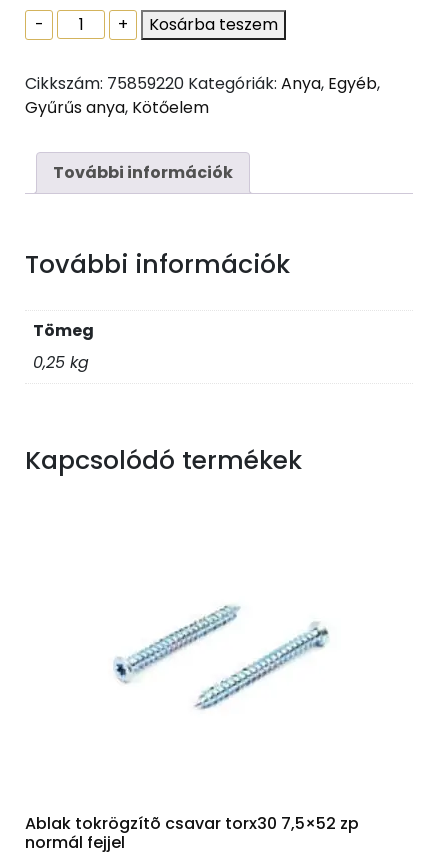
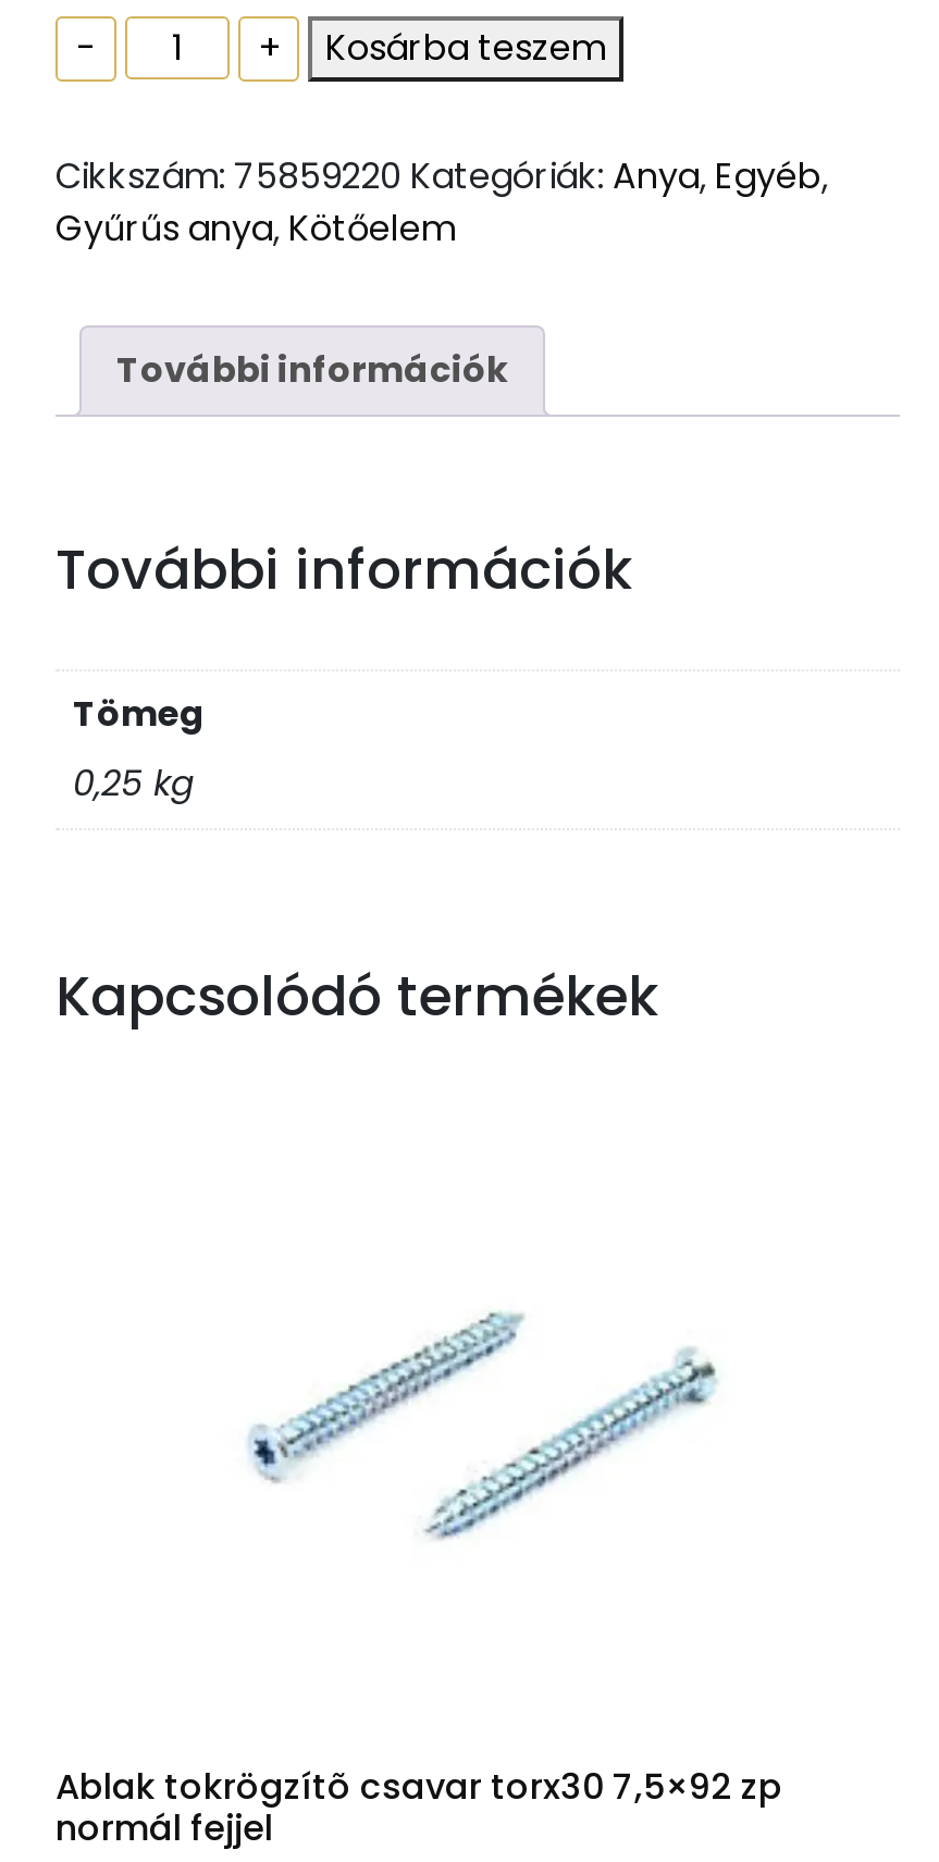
[25,812,359,835] Ablak tokrögzítõ csavar torx30 7,5×52 zp -> [55,1762,782,1812] Ablak tokrögzítõ csavar torx30 7,5×92 zp

